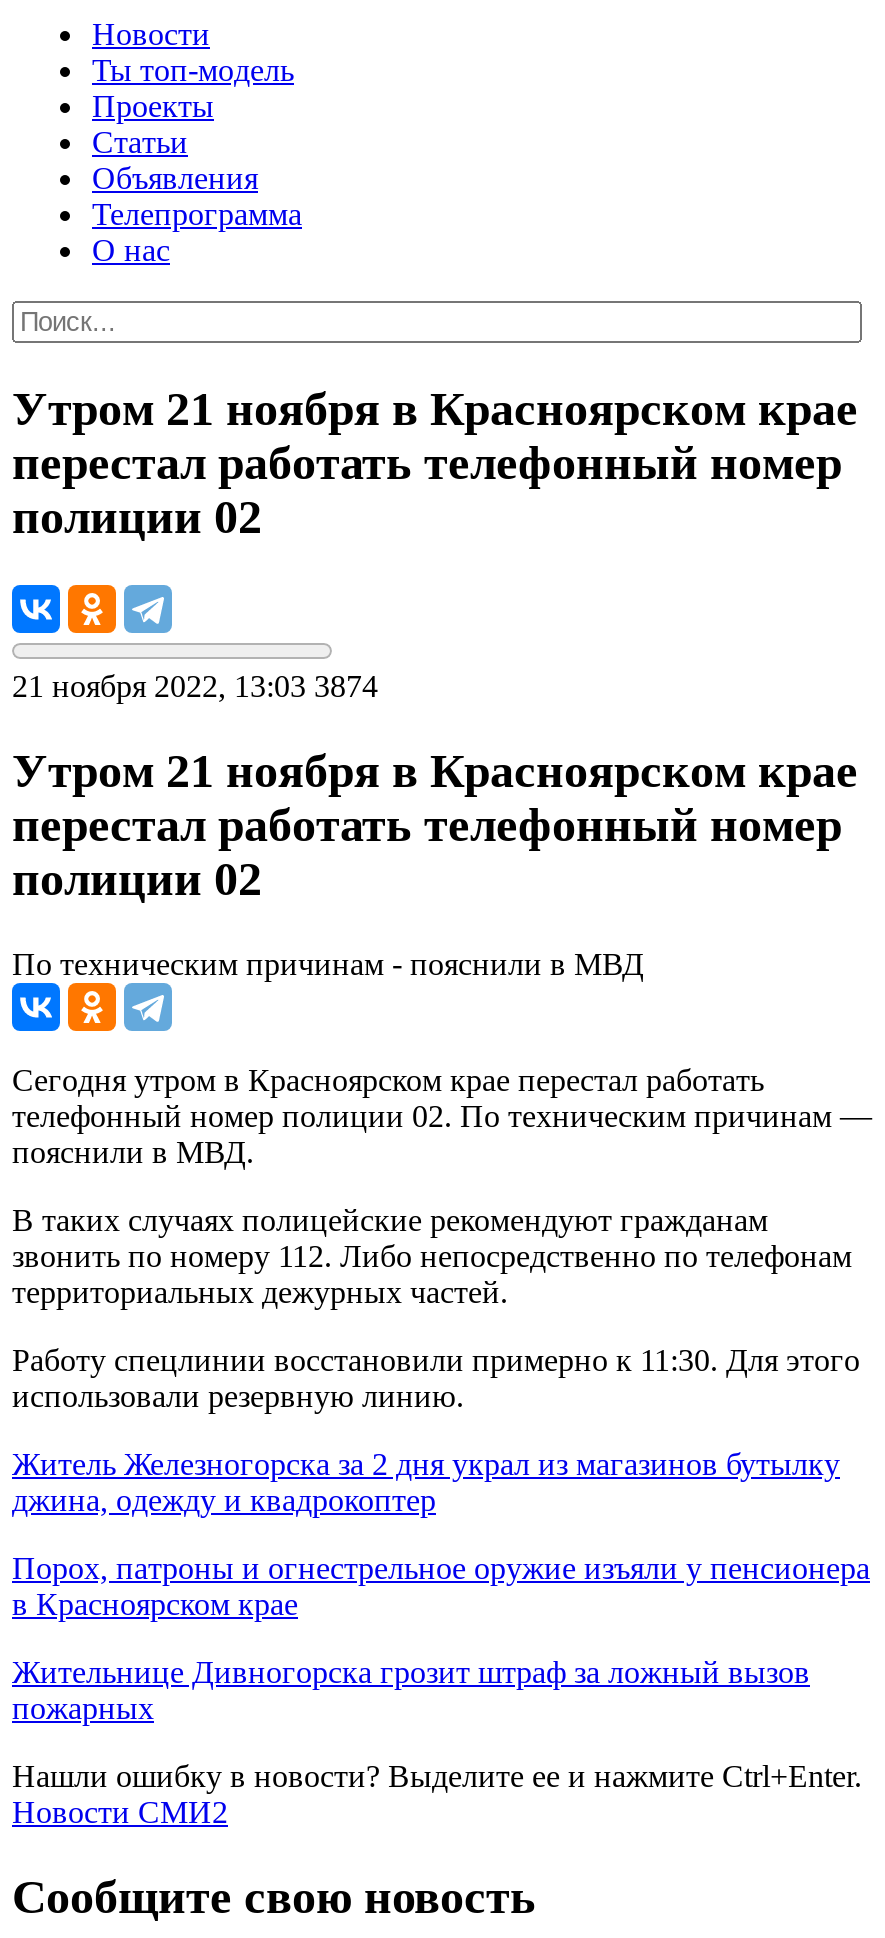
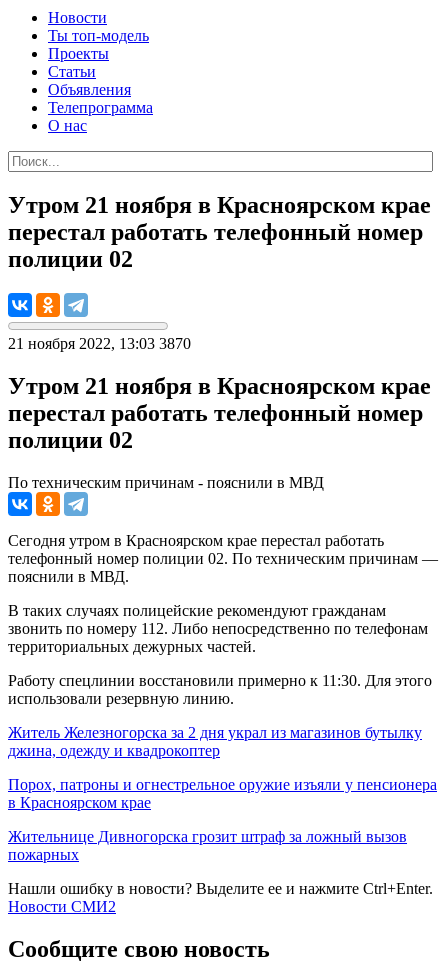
[12,669,378,703] 21 ноября 2022, 13:03 3874 -> [8,335,191,352] 21 ноября 2022, 13:03 3870

